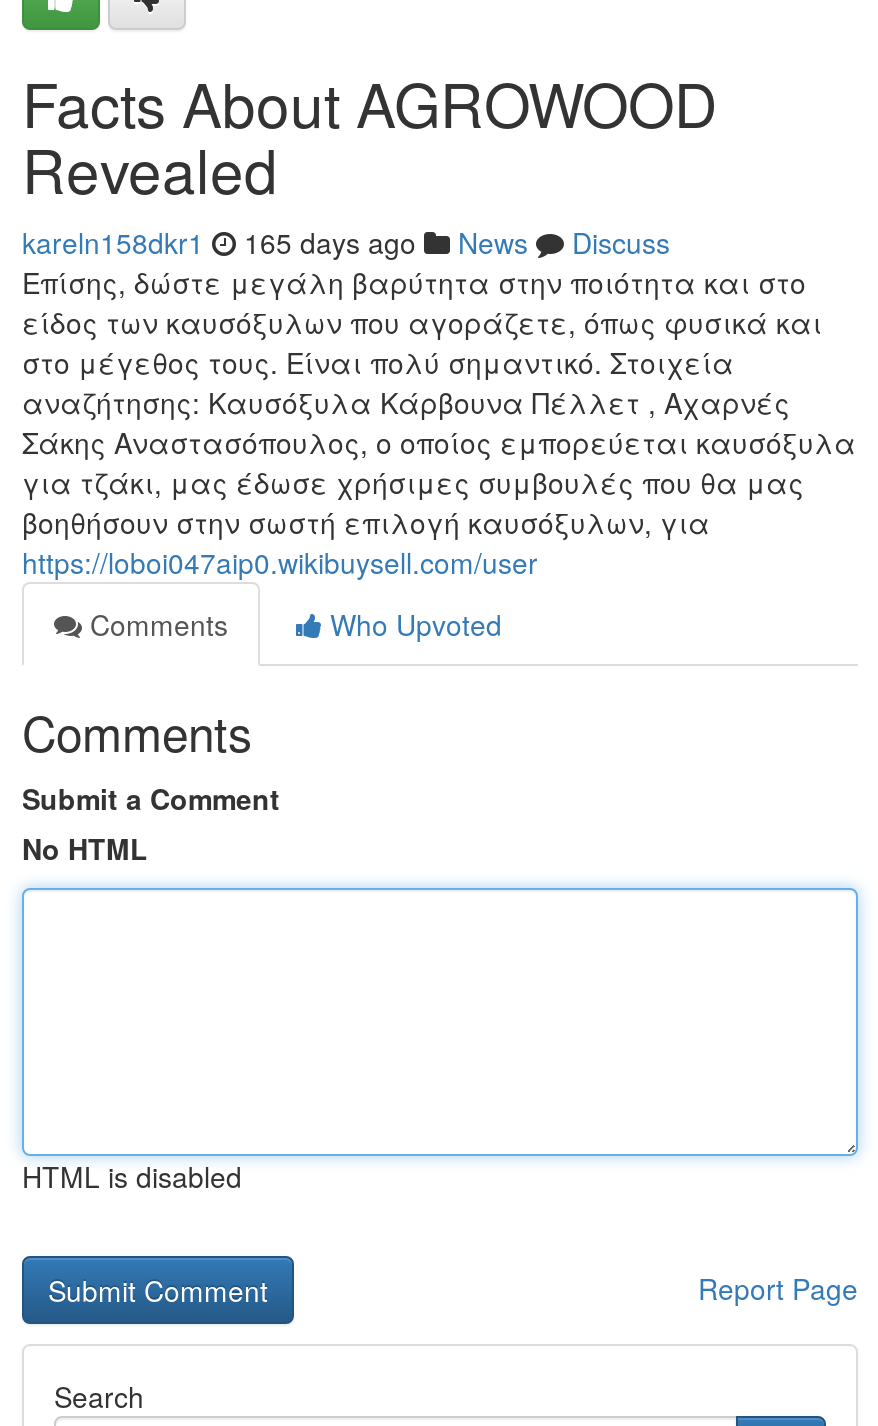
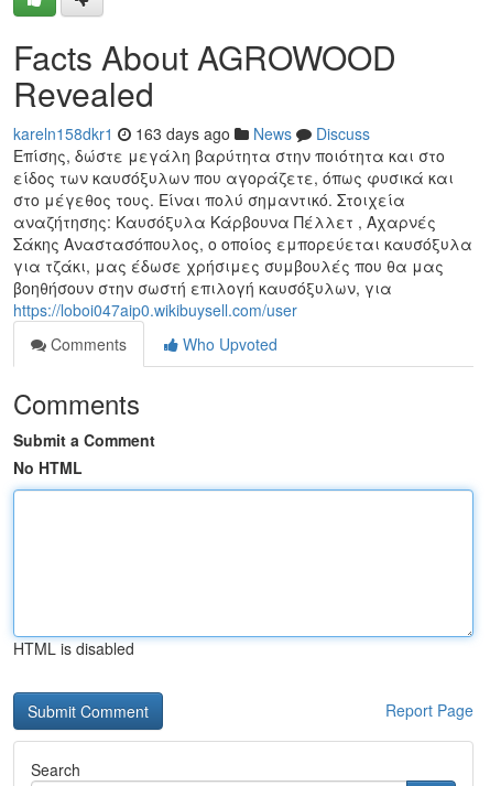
[22,222,670,262] kareln158dkr1 165 days ago News Discuss -> [13,122,370,144] kareln158dkr1 163 days ago News Discuss

